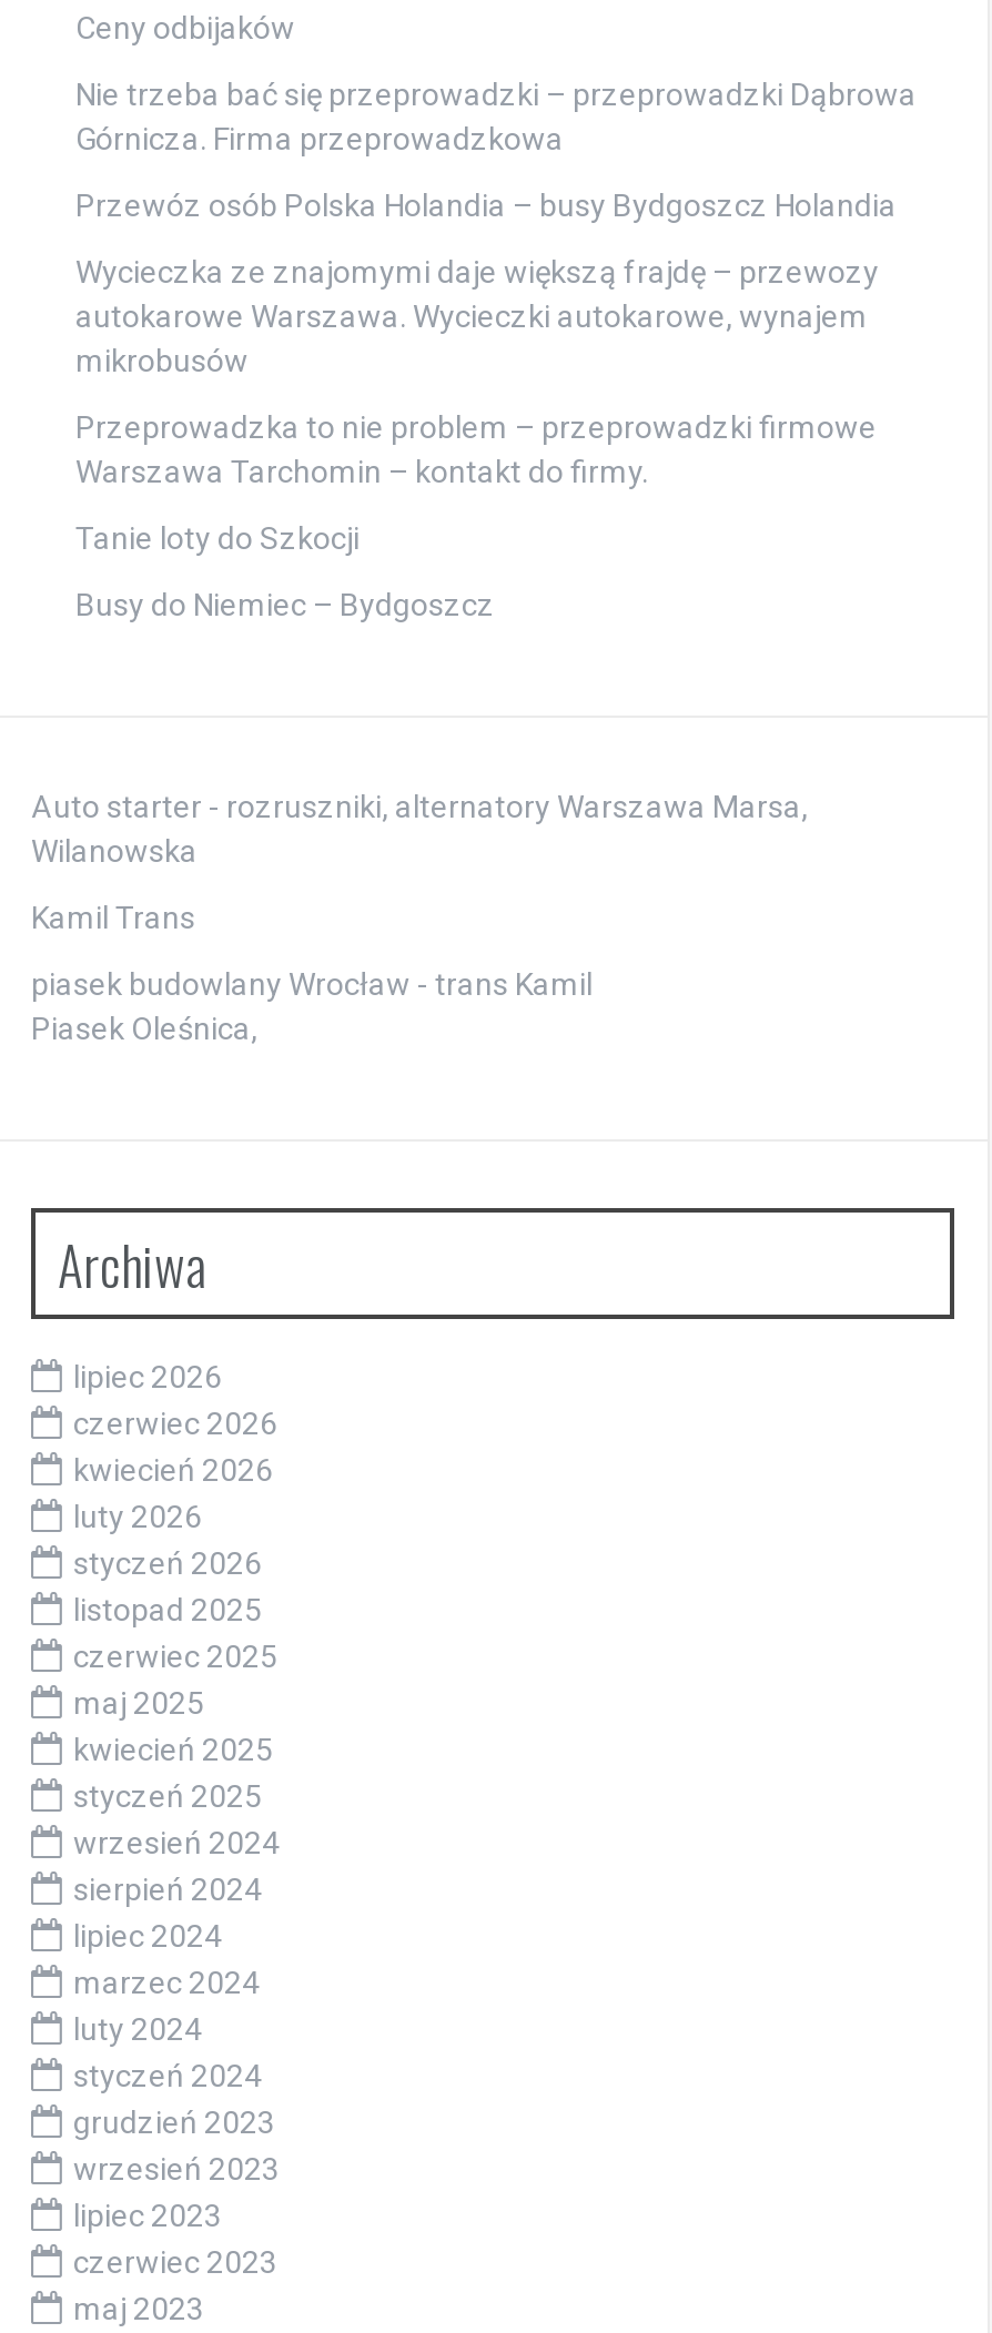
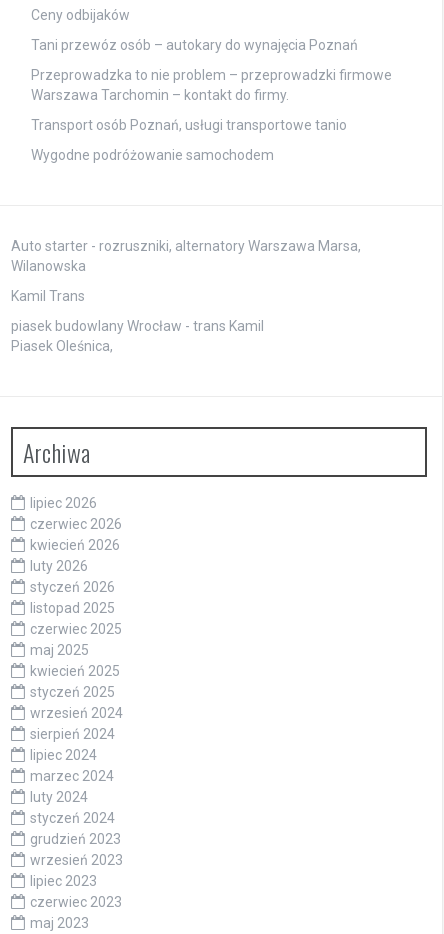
[75,77,917,379] Nie trzeba bać się przeprowadzki – przeprowadzki Dąbrowa | Górnicza. Firma przeprowadzkowa | Przewóz osób Polska Holandia – busy Bydgoszcz Holandia | Wycieczka ze znajomymi daje większą frajdę – przewozy | autokarowe Warszawa. Wycieczki autokarowe, wynajem | mikrobusów -> [31,37,358,53] Tani przewóz osób – autokary do wynajęcia Poznań
[75,521,360,556] Tanie loty do Szkocji -> [31,117,347,133] Transport osób Poznań, usługi transportowe tanio
[75,587,495,623] Busy do Niemiec – Bydgoszcz -> [31,147,274,163] Wygodne podróżowanie samochodem

